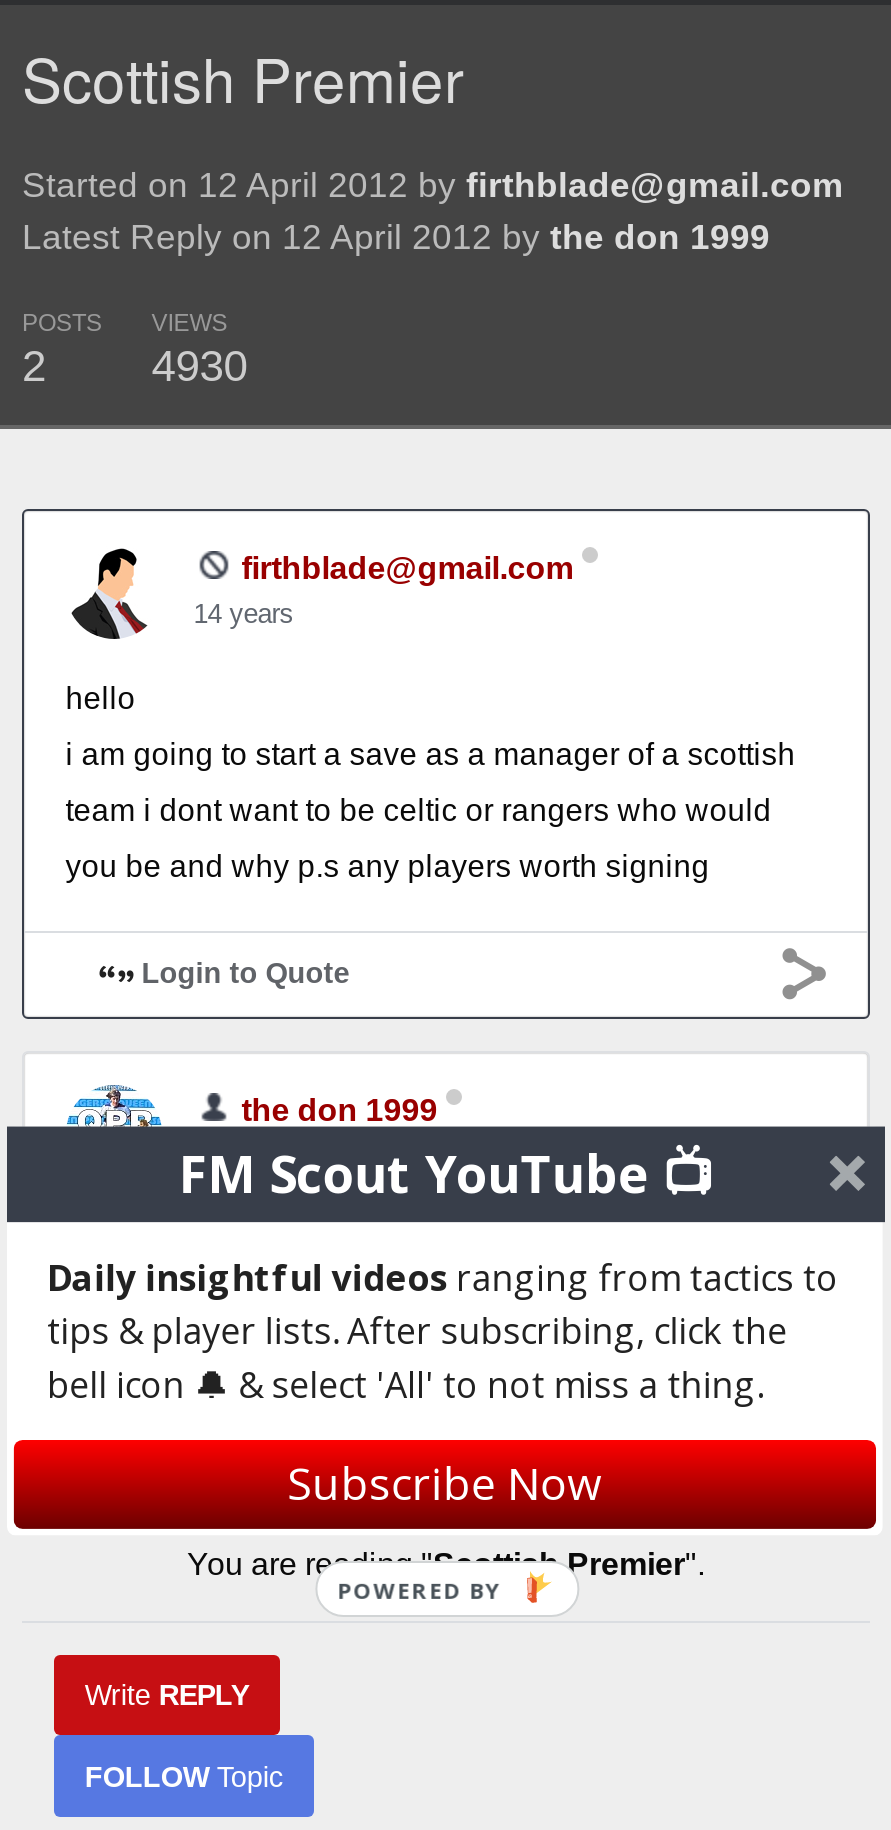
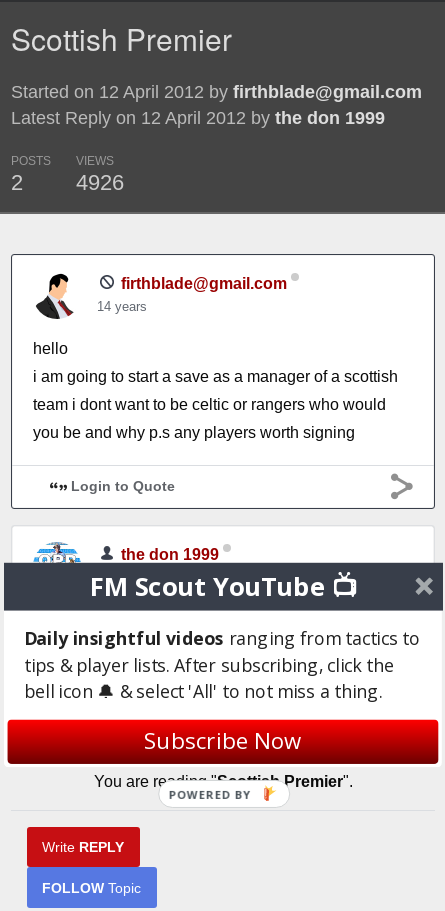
[152,341,248,391] 4930 -> [76,170,124,195] 4926

